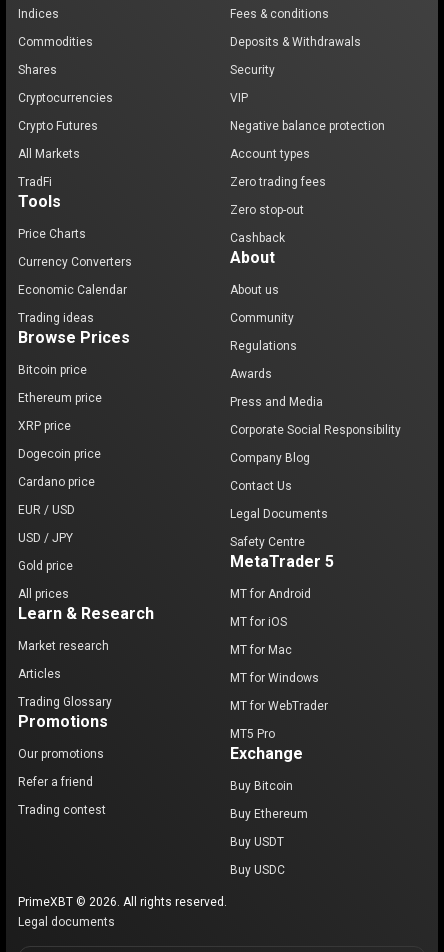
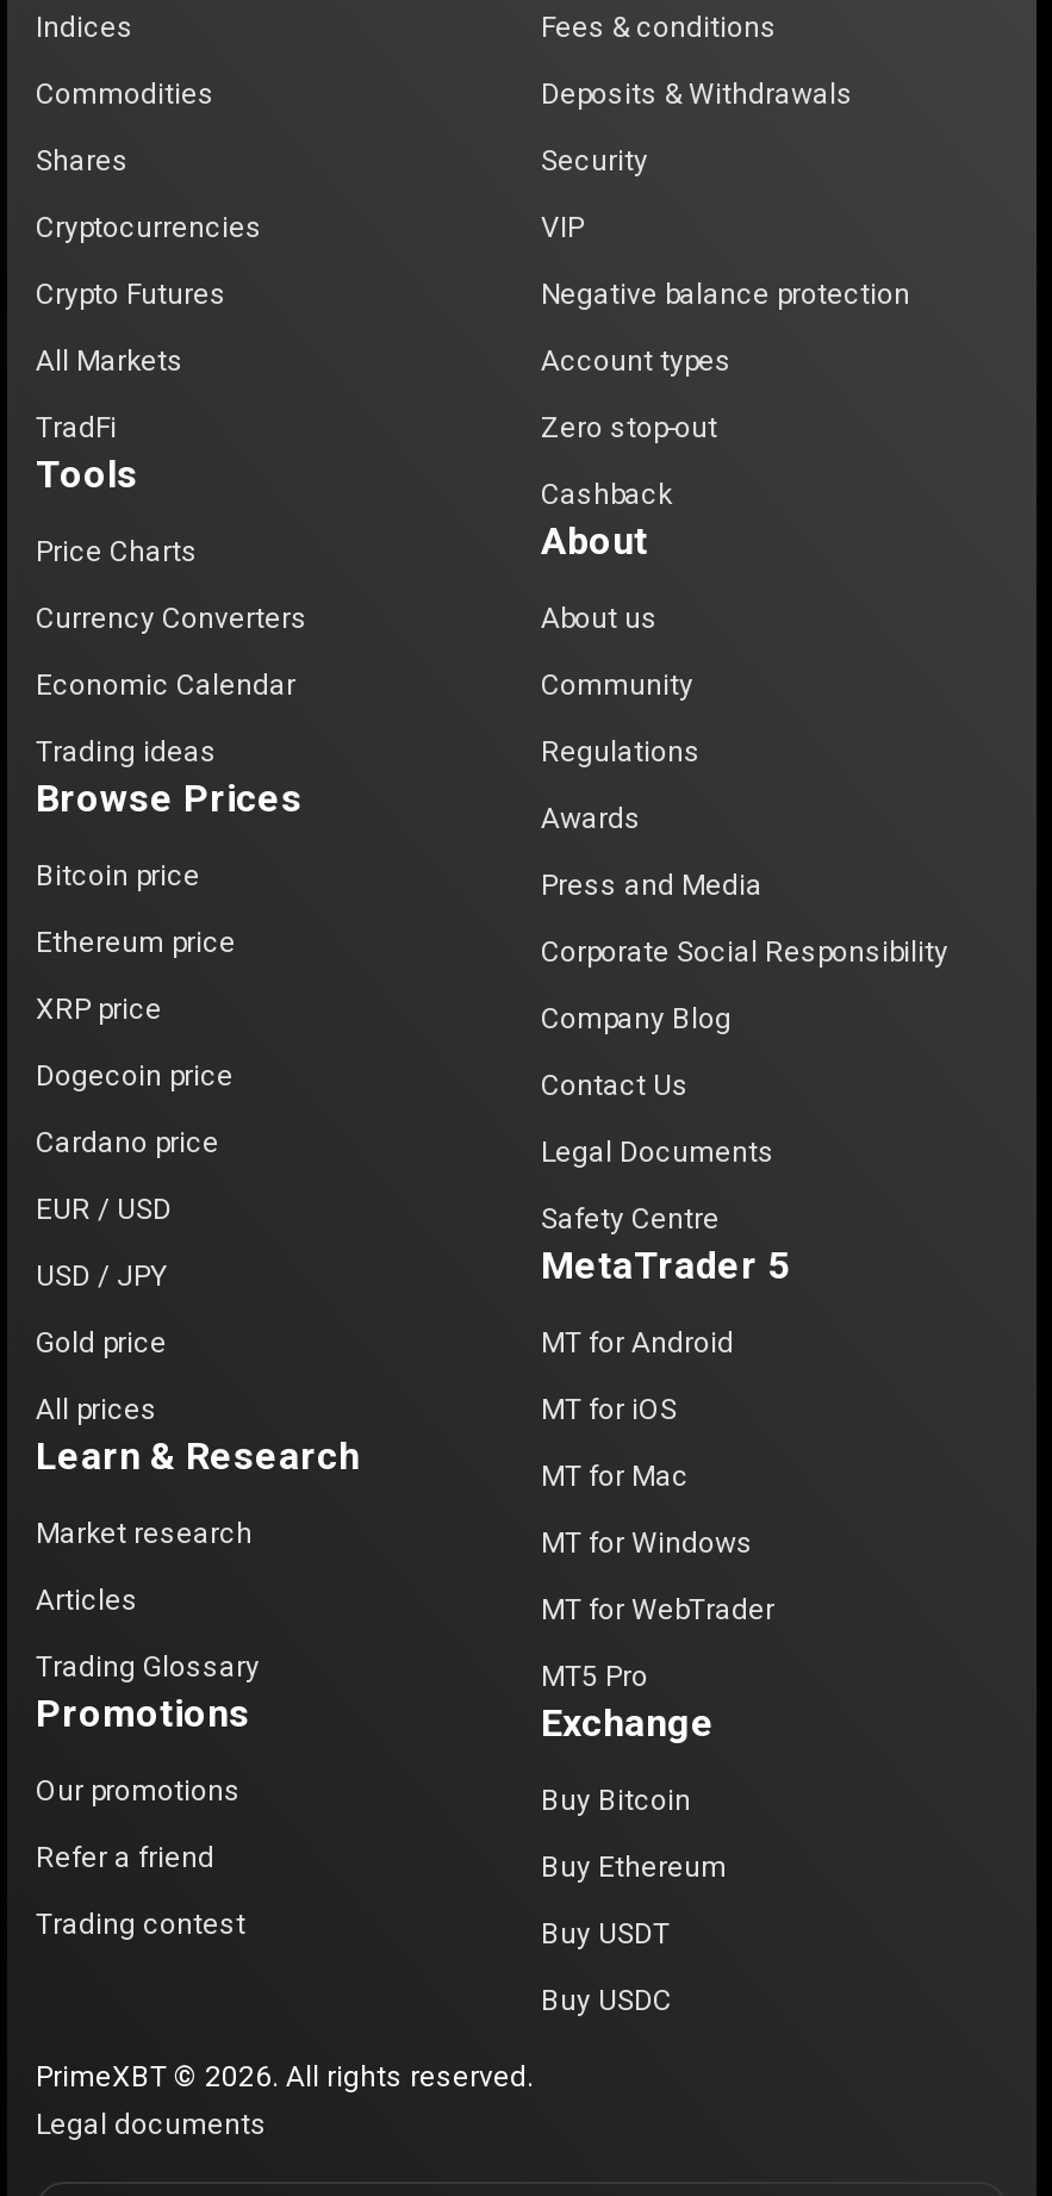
[230,175,326,189] Zero trading fees -> none

